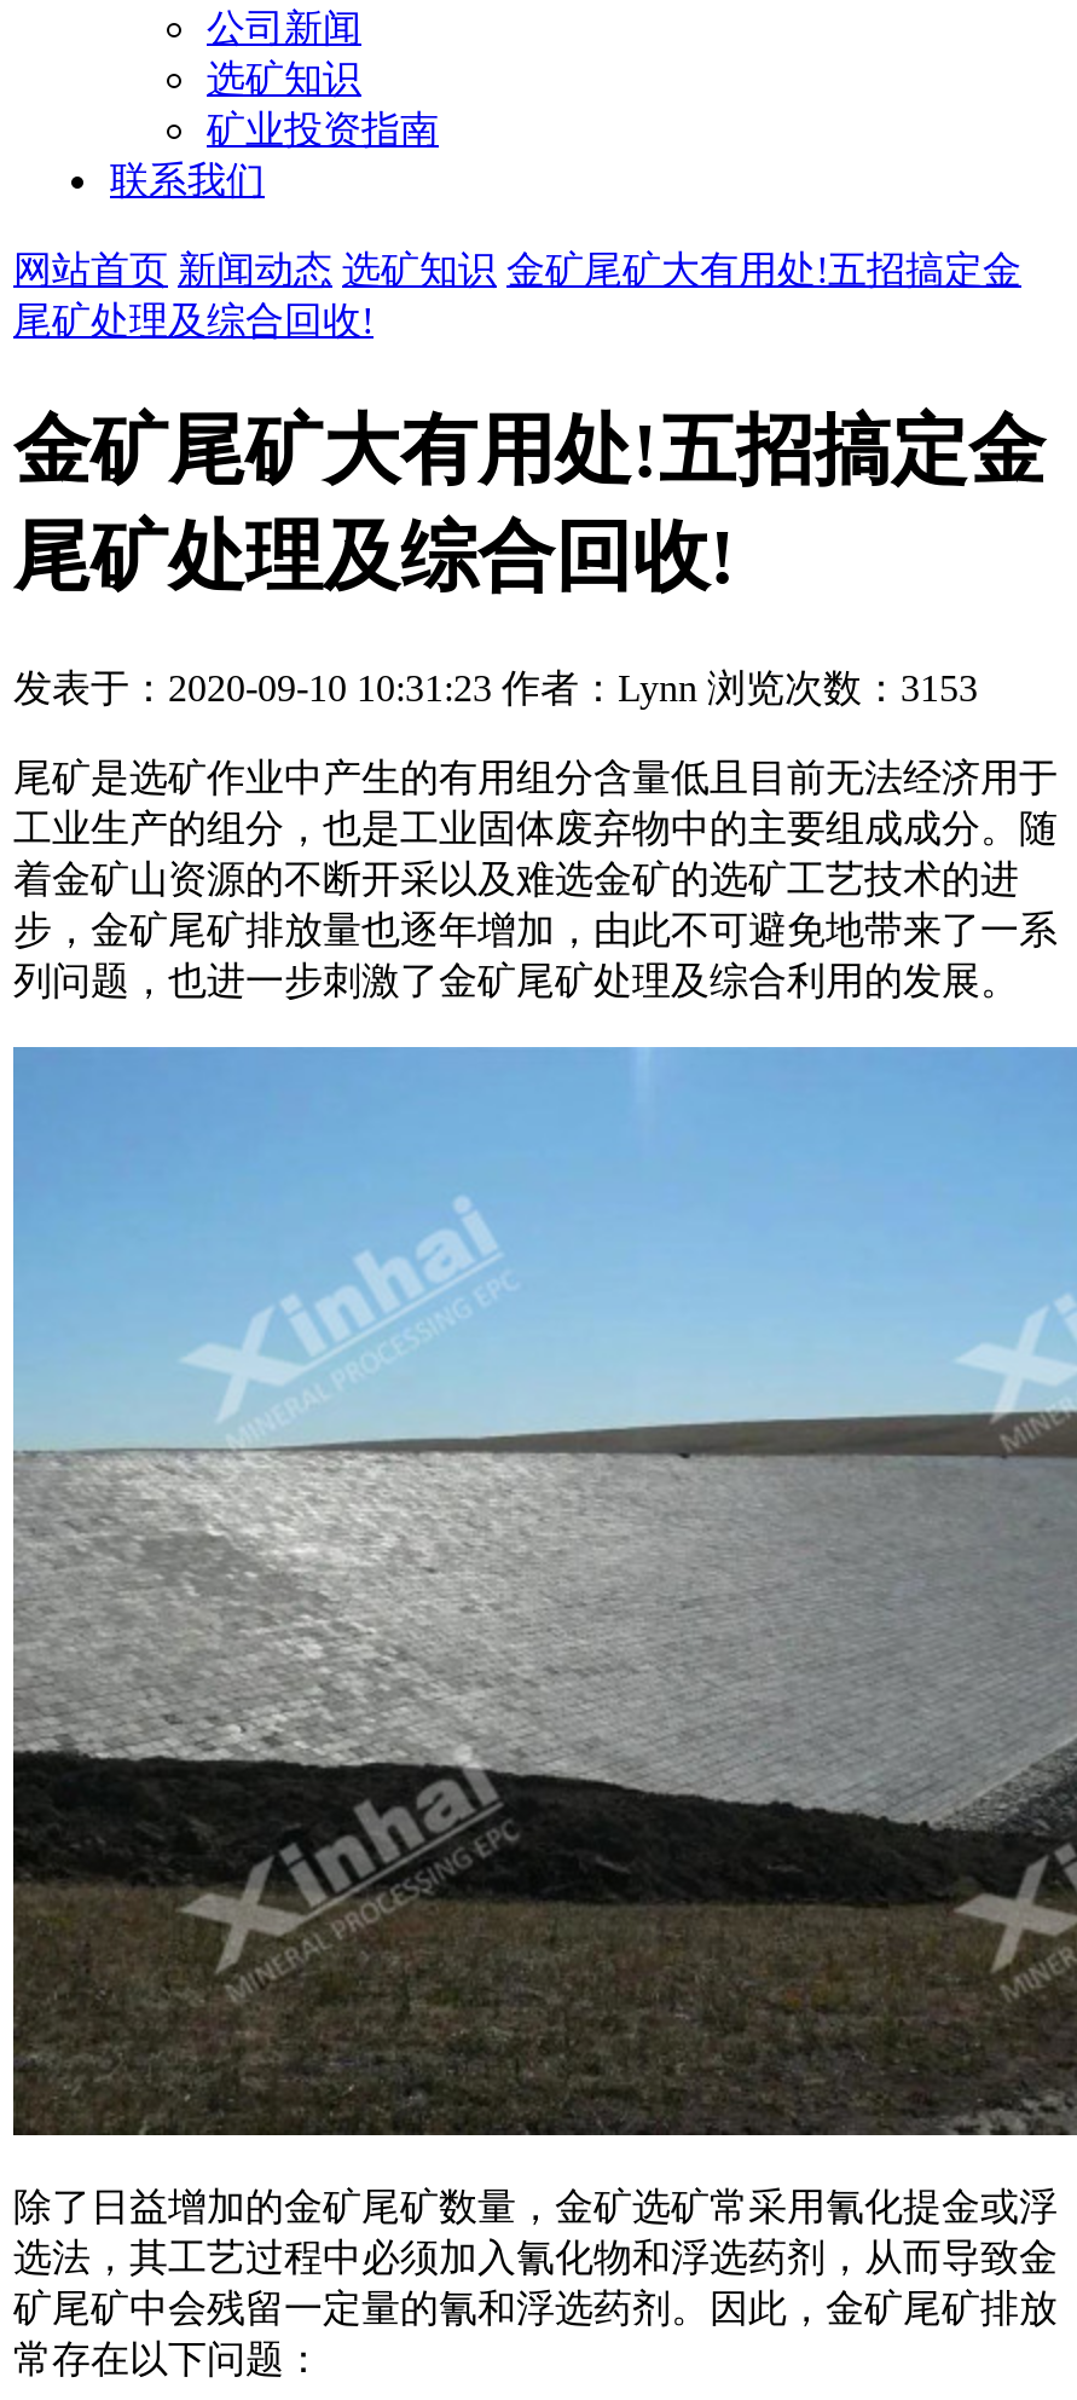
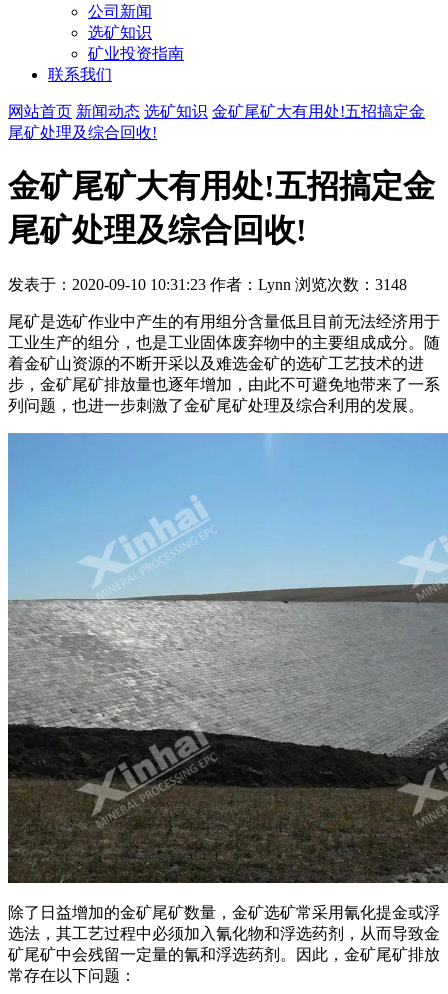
[13,667,978,708] 发表于：2020-09-10 10:31:23 作者：Lynn 浏览次数：3153 -> [8,276,407,293] 发表于：2020-09-10 10:31:23 作者：Lynn 浏览次数：3148

